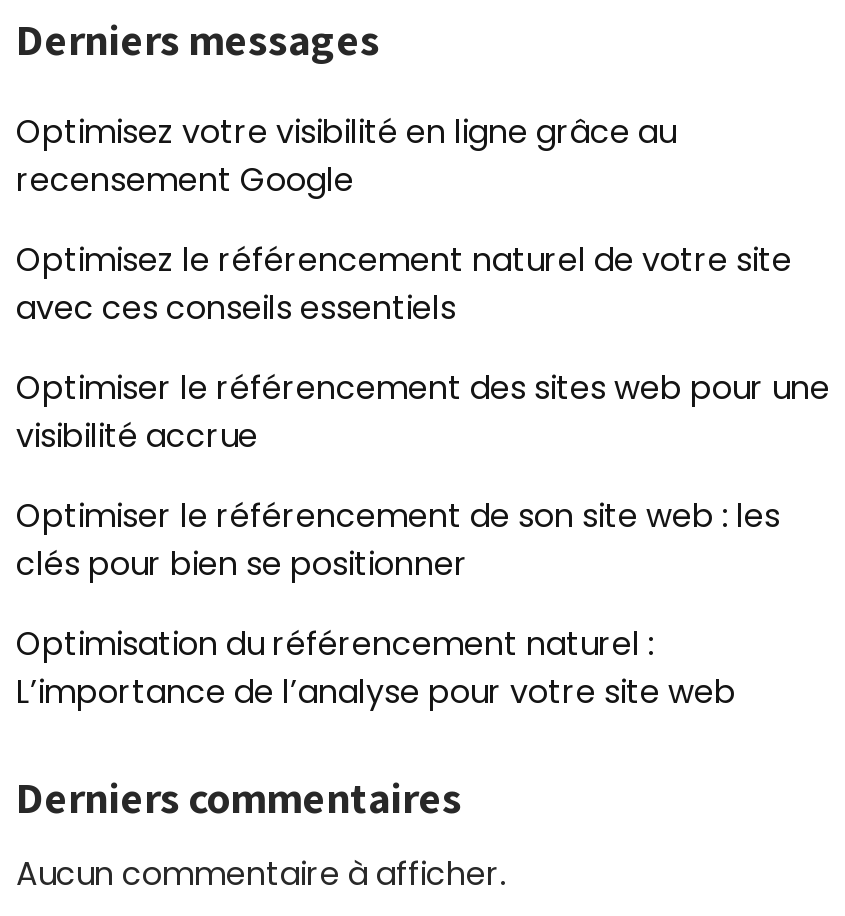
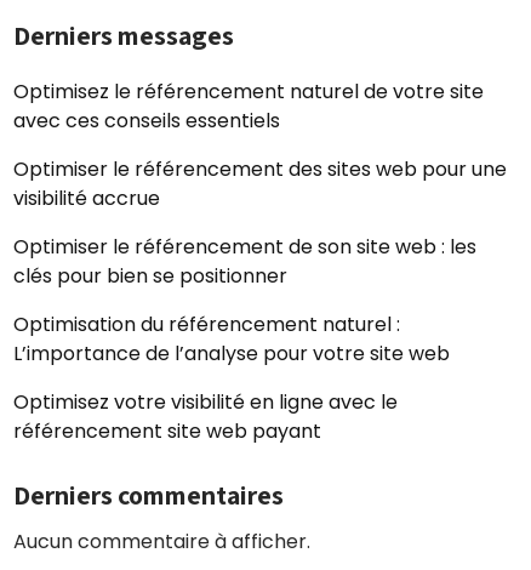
[16,109,676,203] Optimisez votre visibilité en ligne grâce au | recensement Google -> none
moved [16,237,830,715] -> [13,78,507,367]: Optimisez le référencement naturel de votre site | avec ces conseils essentiels | Optimiser le référencement des sites web pour une | visibilité accrue | Optimiser le référencement de son site web : les | clés pour bien se positionner | Optimisation du référencement naturel : | L’importance de l’analyse pour votre site web
none -> [13,388,398,445] Optimisez votre visibilité en ligne avec le | référencement site web payant

